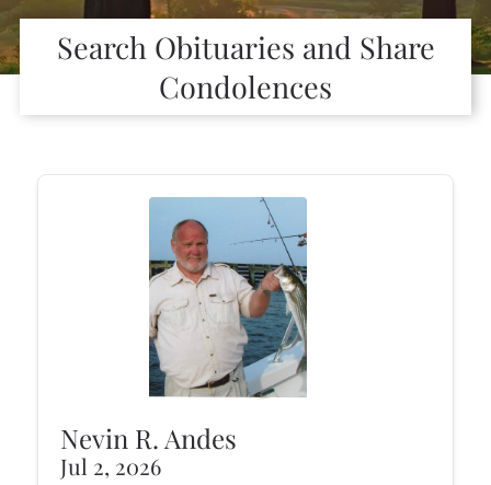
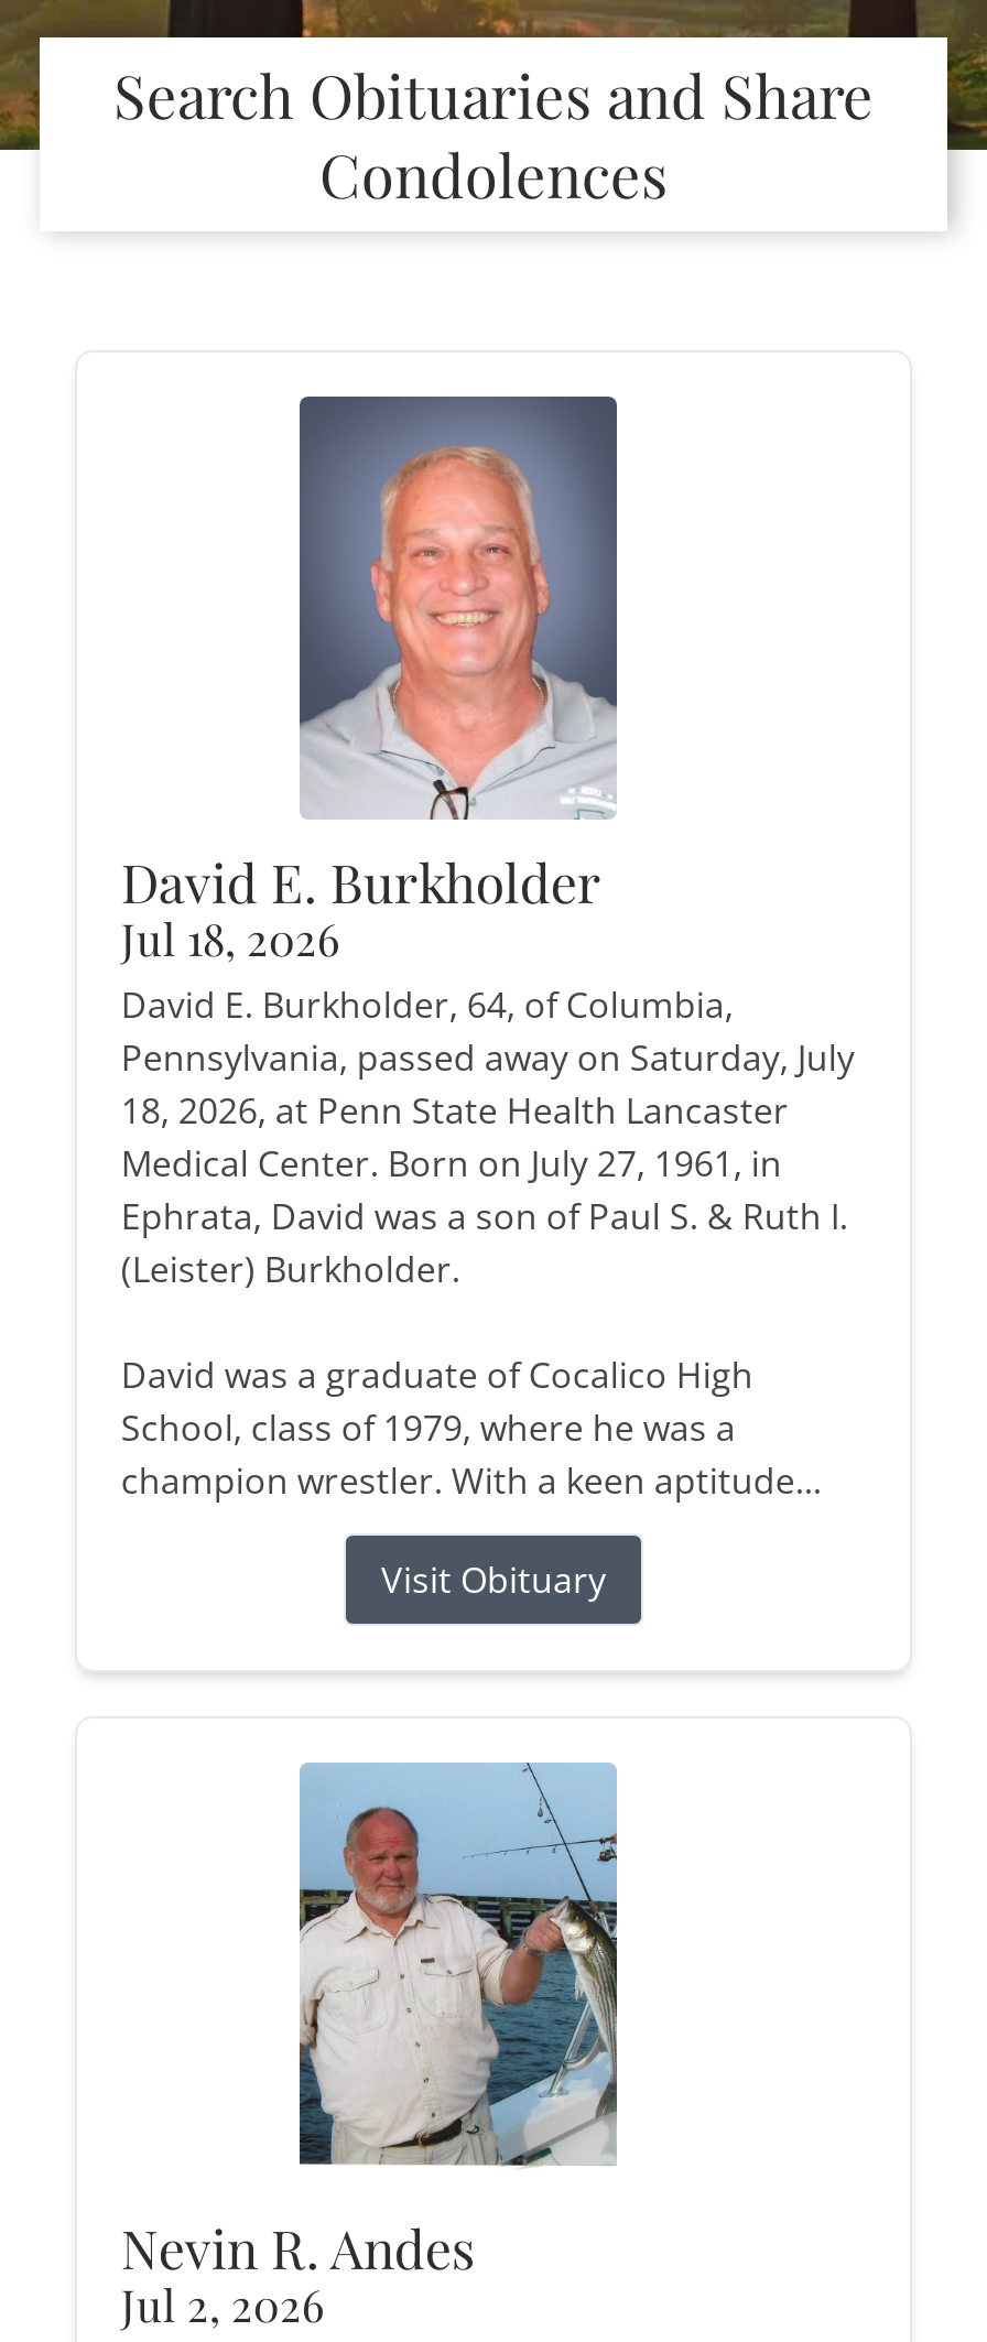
none -> [121,394,855,1604] [image] | David E. Burkholder | Jul 18, 2026 | David E. Burkholder, 64, of Columbia, | Pennsylvania, passed away on Saturday, July | 18, 2026, at Penn State Health Lancaster | Medical Center. Born on July 27, 1961, in | Ephrata, David was a son of Paul S. & Ruth I. | (Leister) Burkholder. | David was a graduate of Cocalico High | School, class of 1979, where he was a | champion wrestler. With a keen aptitude... | Visit Obituary

